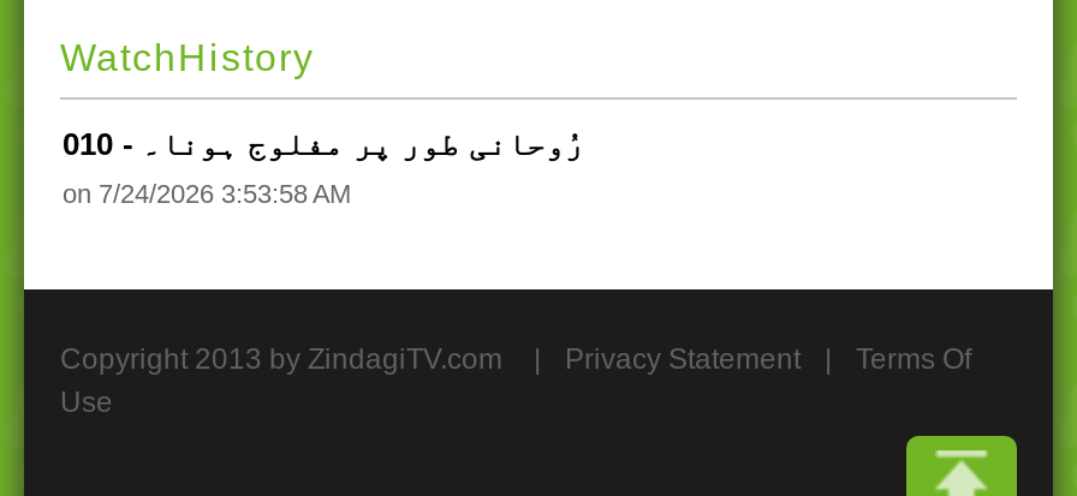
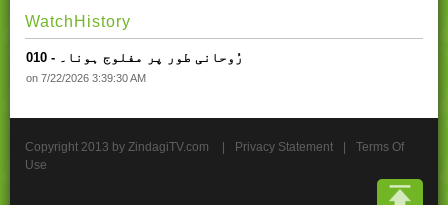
[63,179,351,208] on 7/24/2026 3:53:58 AM -> [26,72,146,84] on 7/22/2026 3:39:30 AM

